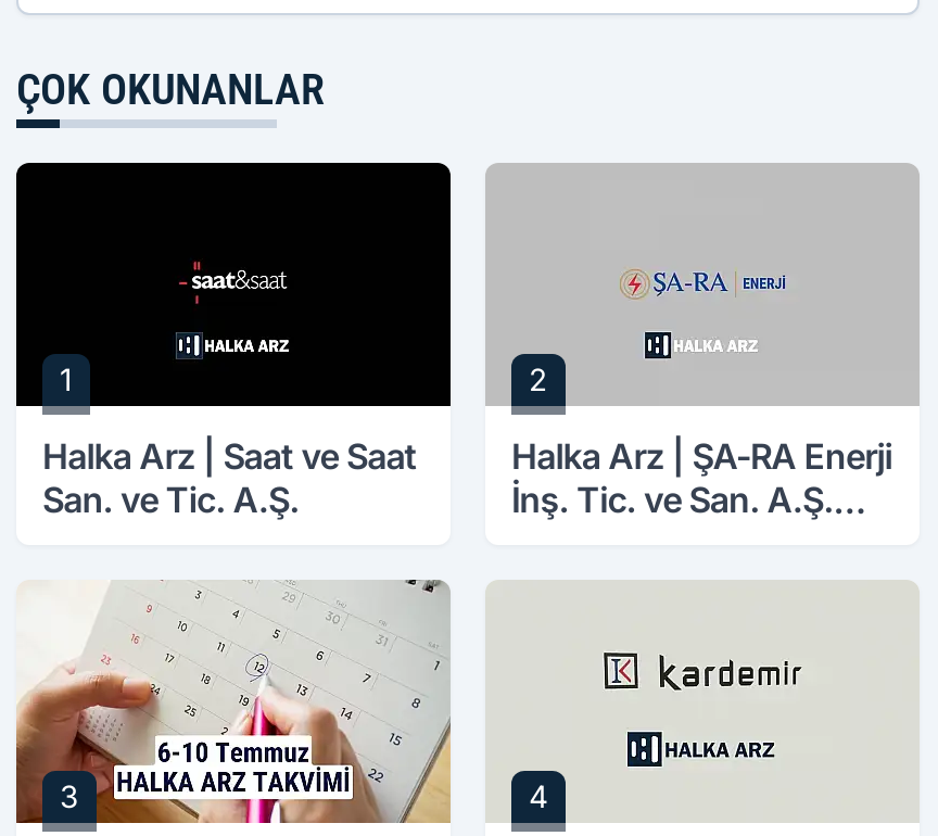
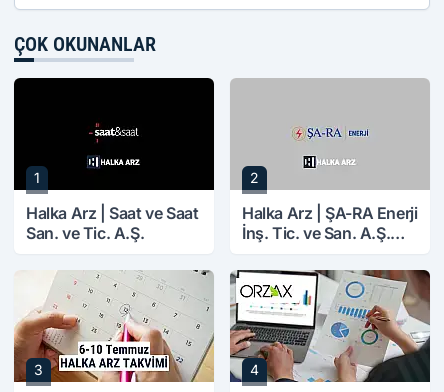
[485,580,920,823] [image] -> [229,269,431,383] [image]

